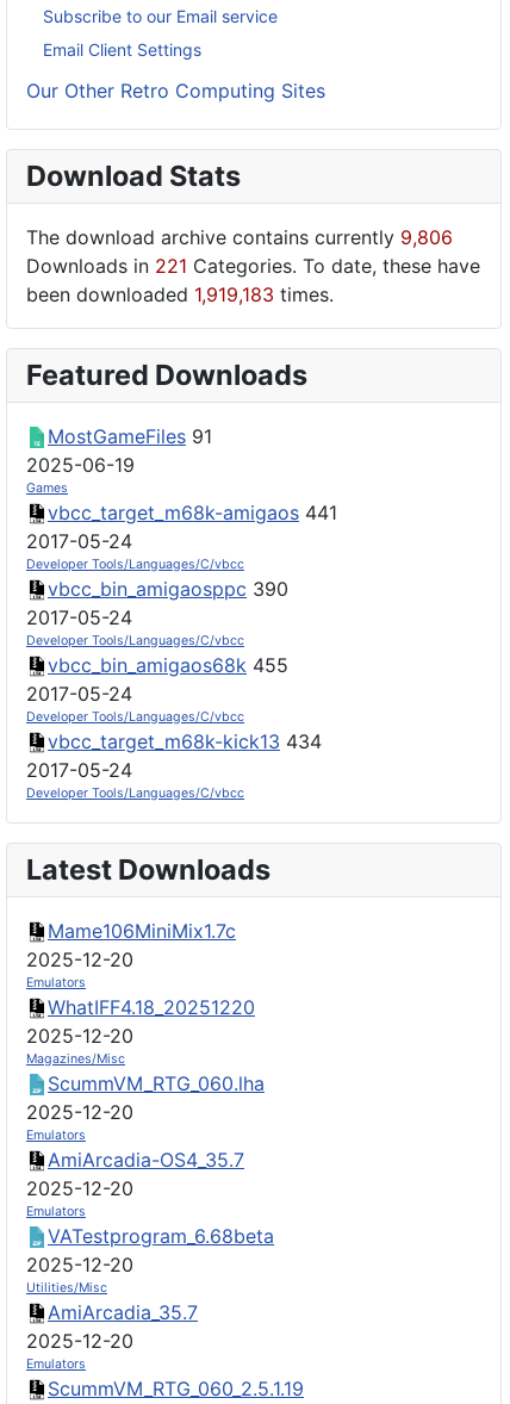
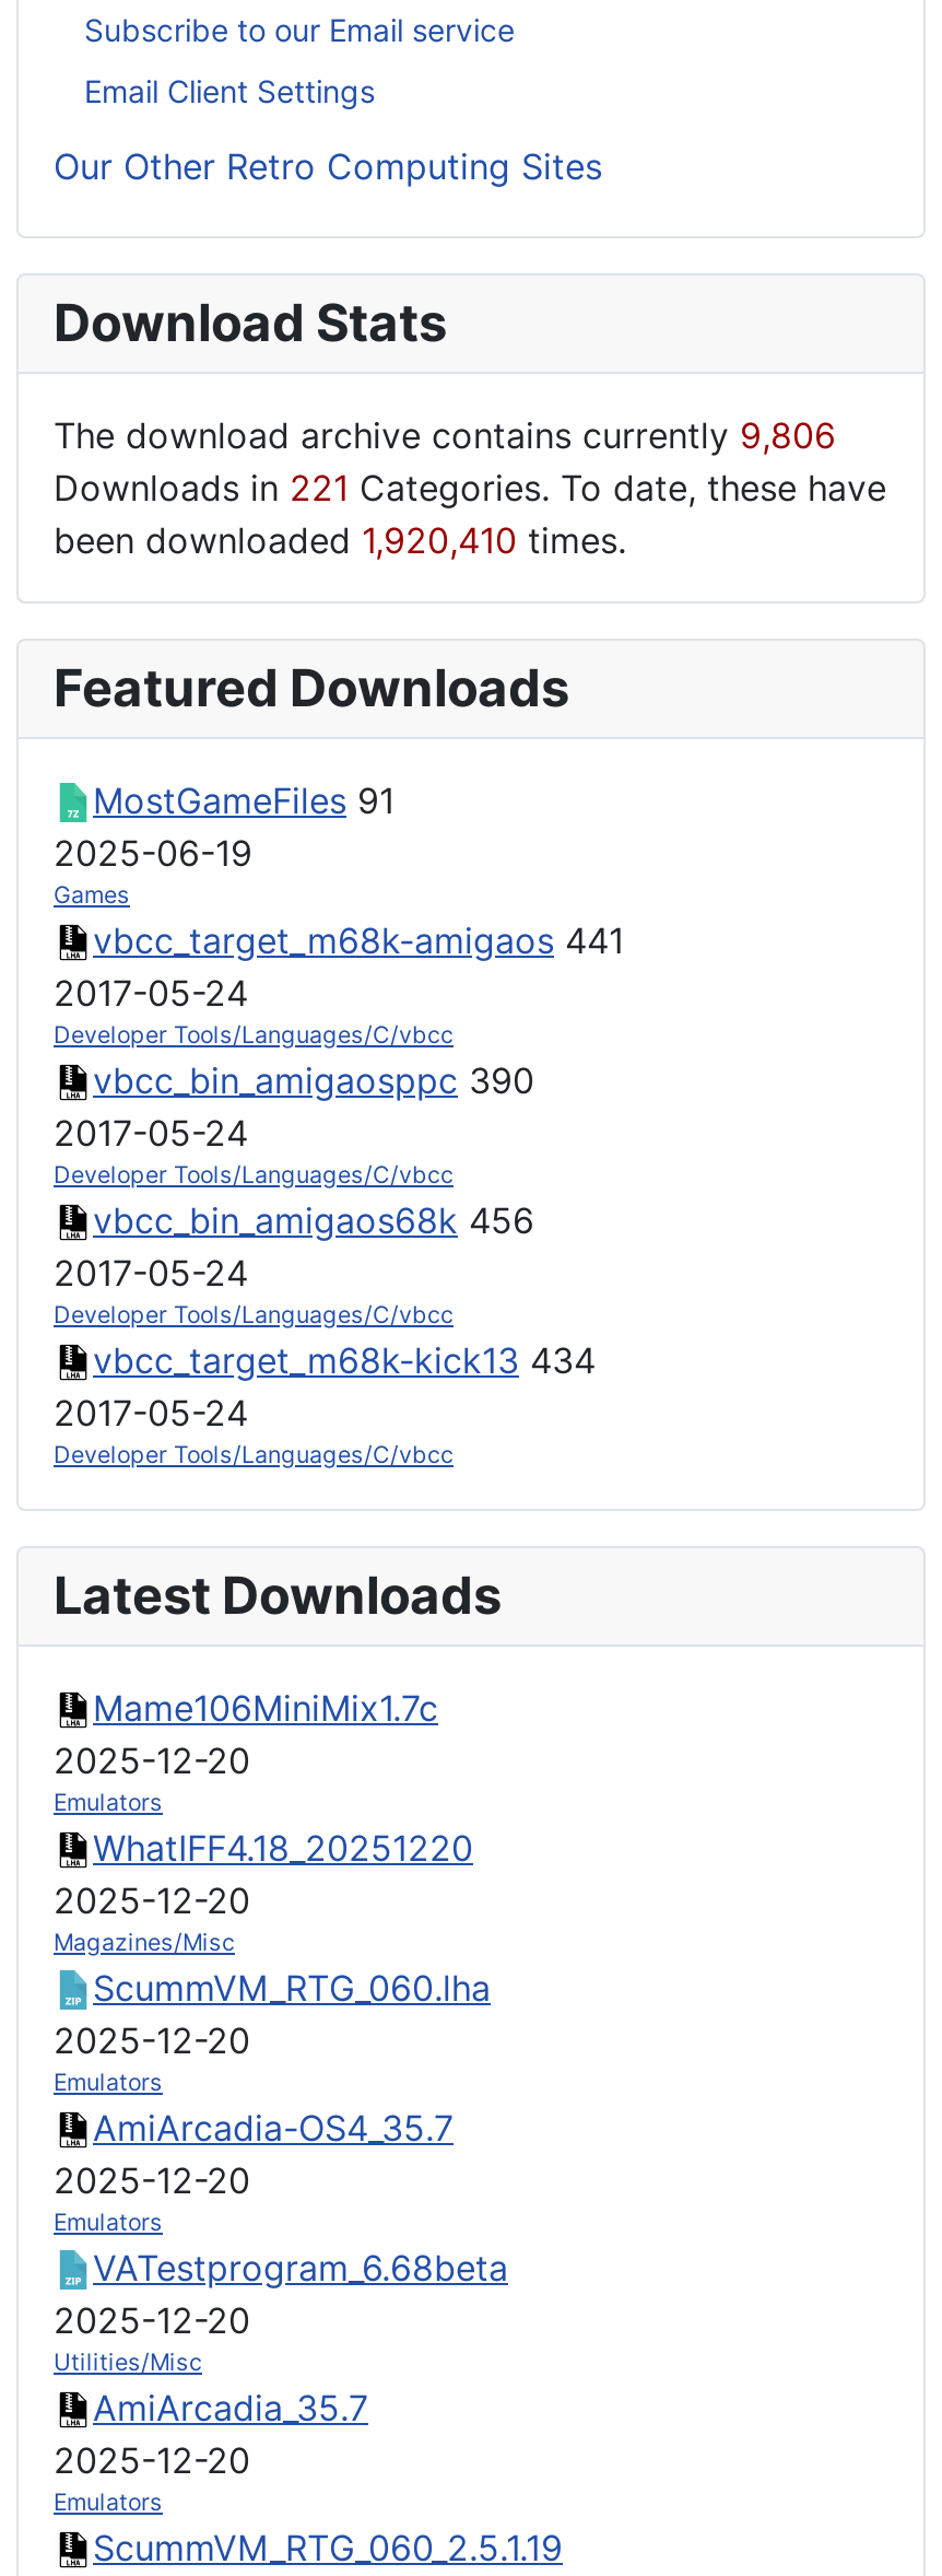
[26,282,334,306] been downloaded 1,919,183 times. -> [54,518,626,562] been downloaded 1,920,410 times.
[48,653,288,677] vbcc_bin_amigaos68k 455 -> [93,1198,534,1242] vbcc_bin_amigaos68k 456

